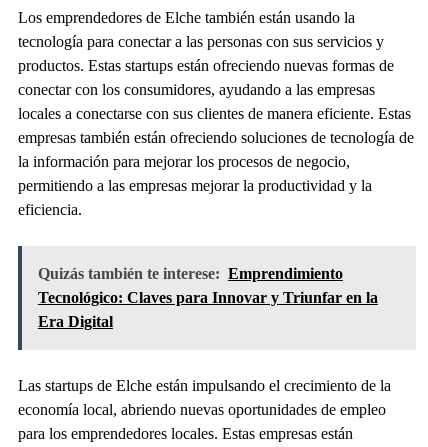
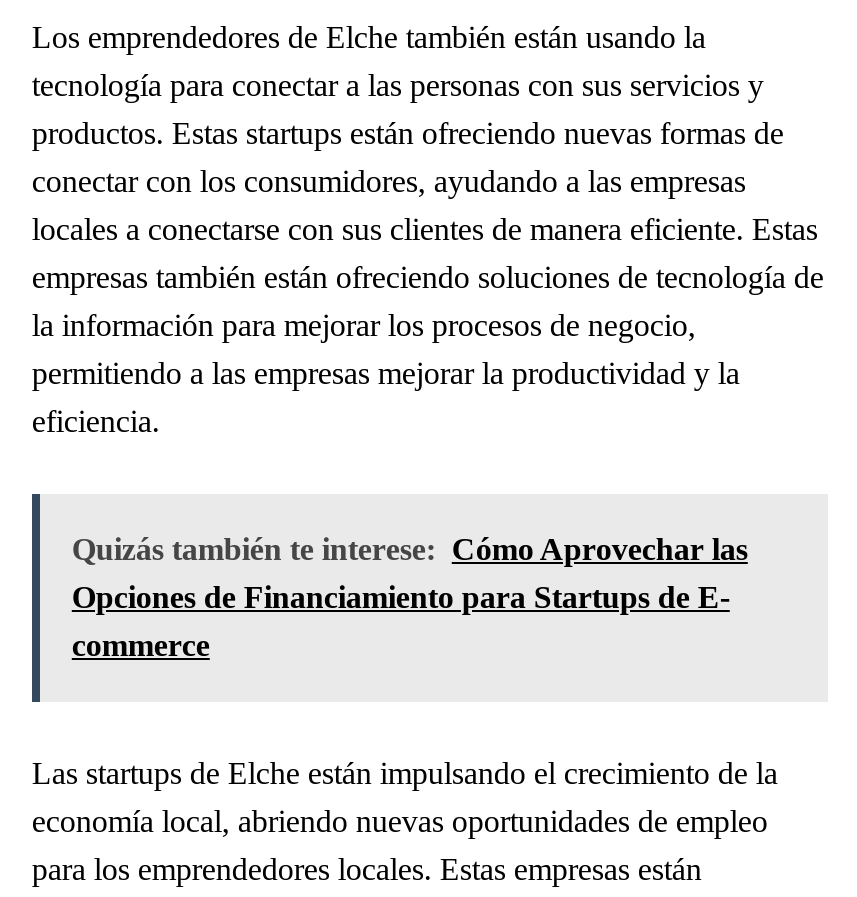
[38,265,378,330] Quizás también te interese: Emprendimiento | Tecnológico: Claves para Innovar y Triunfar en la | Era Digital -> [72,533,748,663] Quizás también te interese: Cómo Aprovechar las | Opciones de Financiamiento para Startups de E- | commerce

